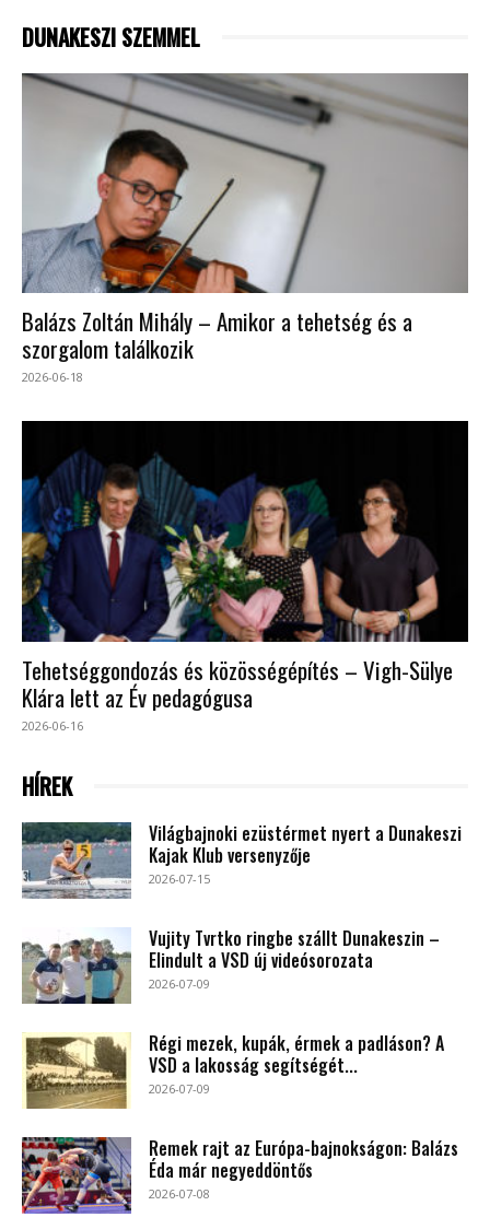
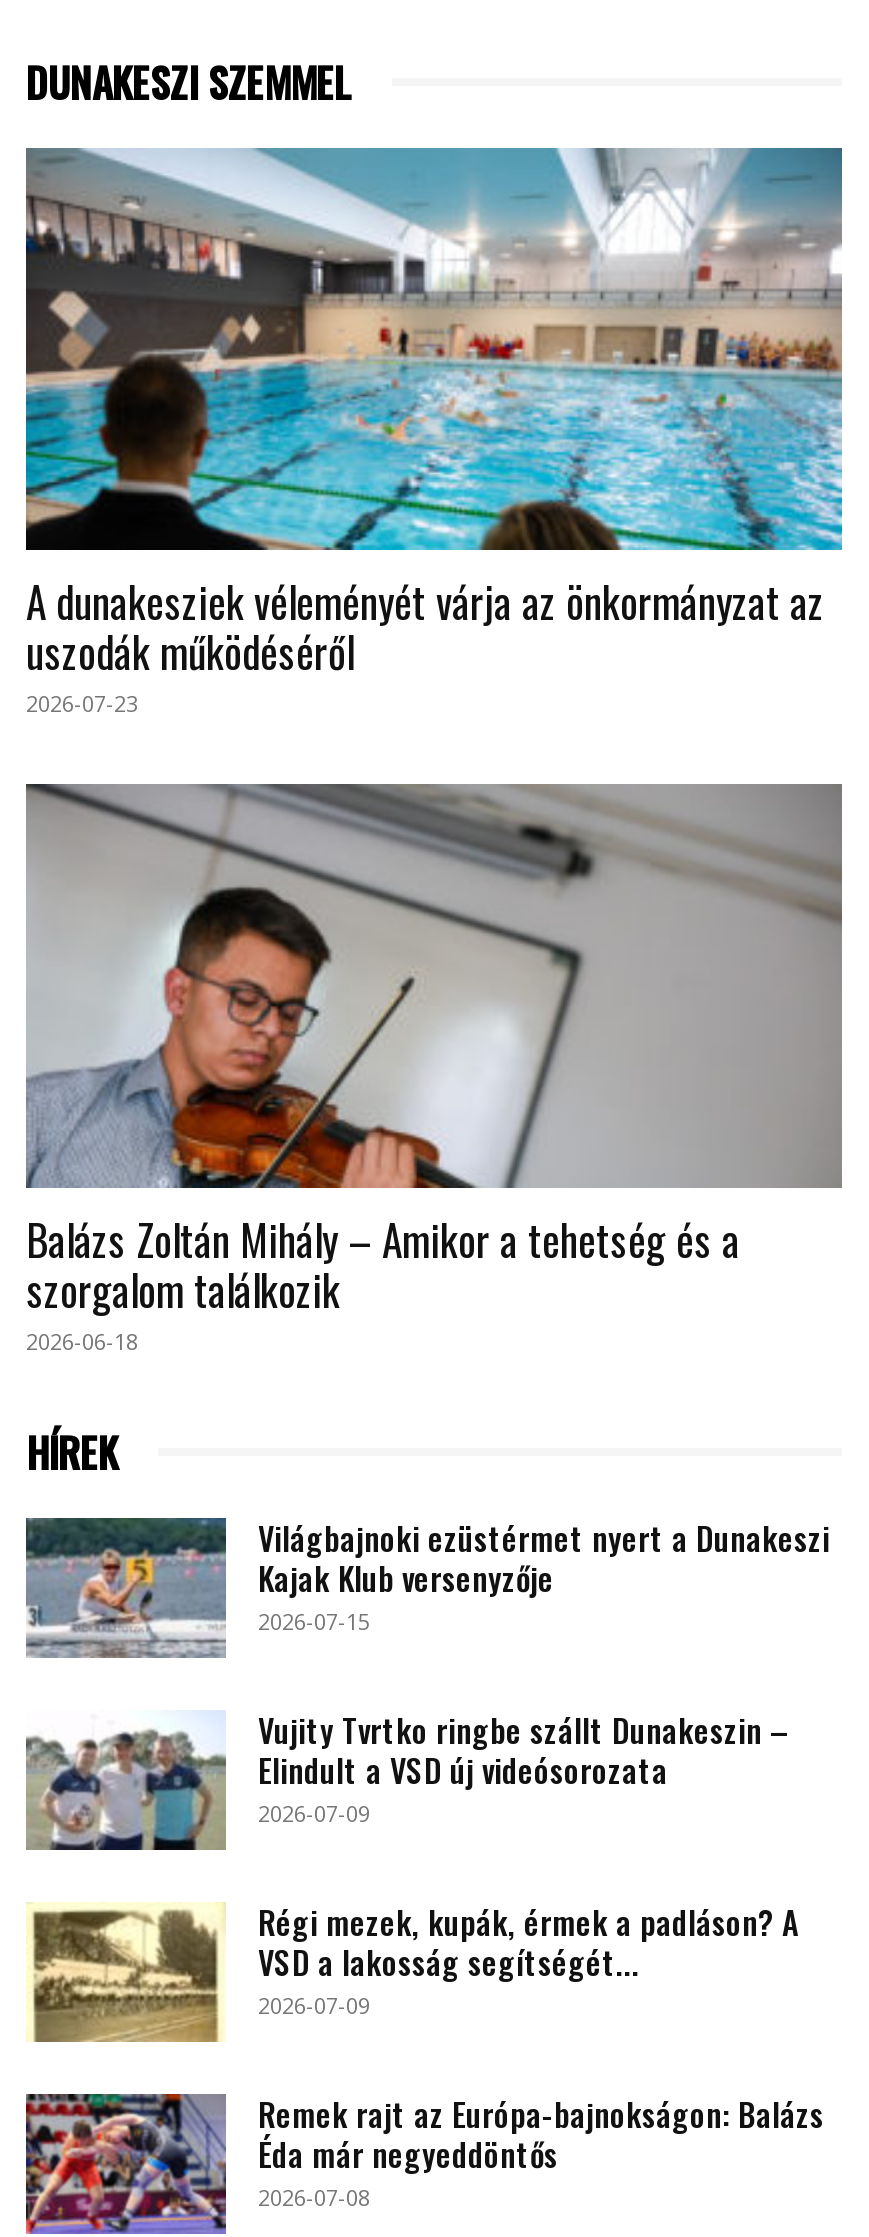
none -> [24,148,844,718] [image] | A dunakesziek véleményét várja az önkormányzat az | uszodák működéséről | 2026-07-23
moved [21,72,469,385] -> [24,782,844,1355]: [image] | Balázs Zoltán Mihály – Amikor a tehetség és a | szorgalom találkozik | 2026-06-18
[21,421,469,733] [image] | Tehetséggondozás és közösségépítés – Vigh-Sülye | Klára lett az Év pedagógusa | 2026-06-16 -> none

